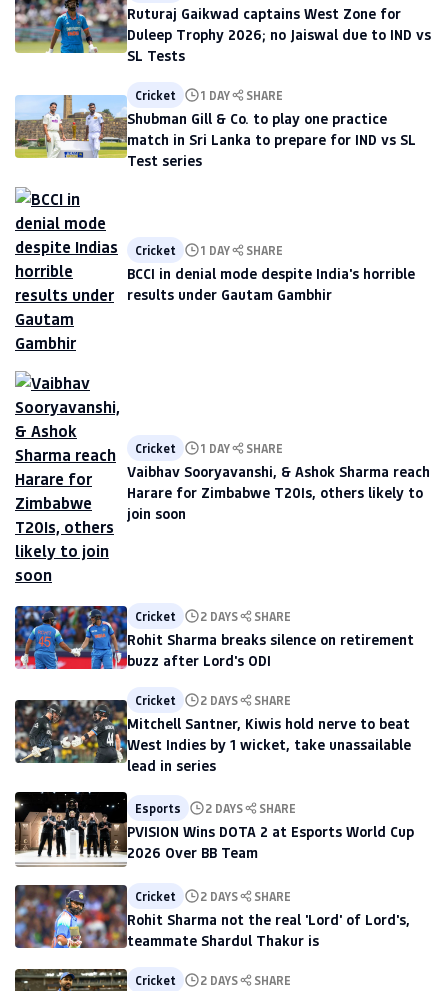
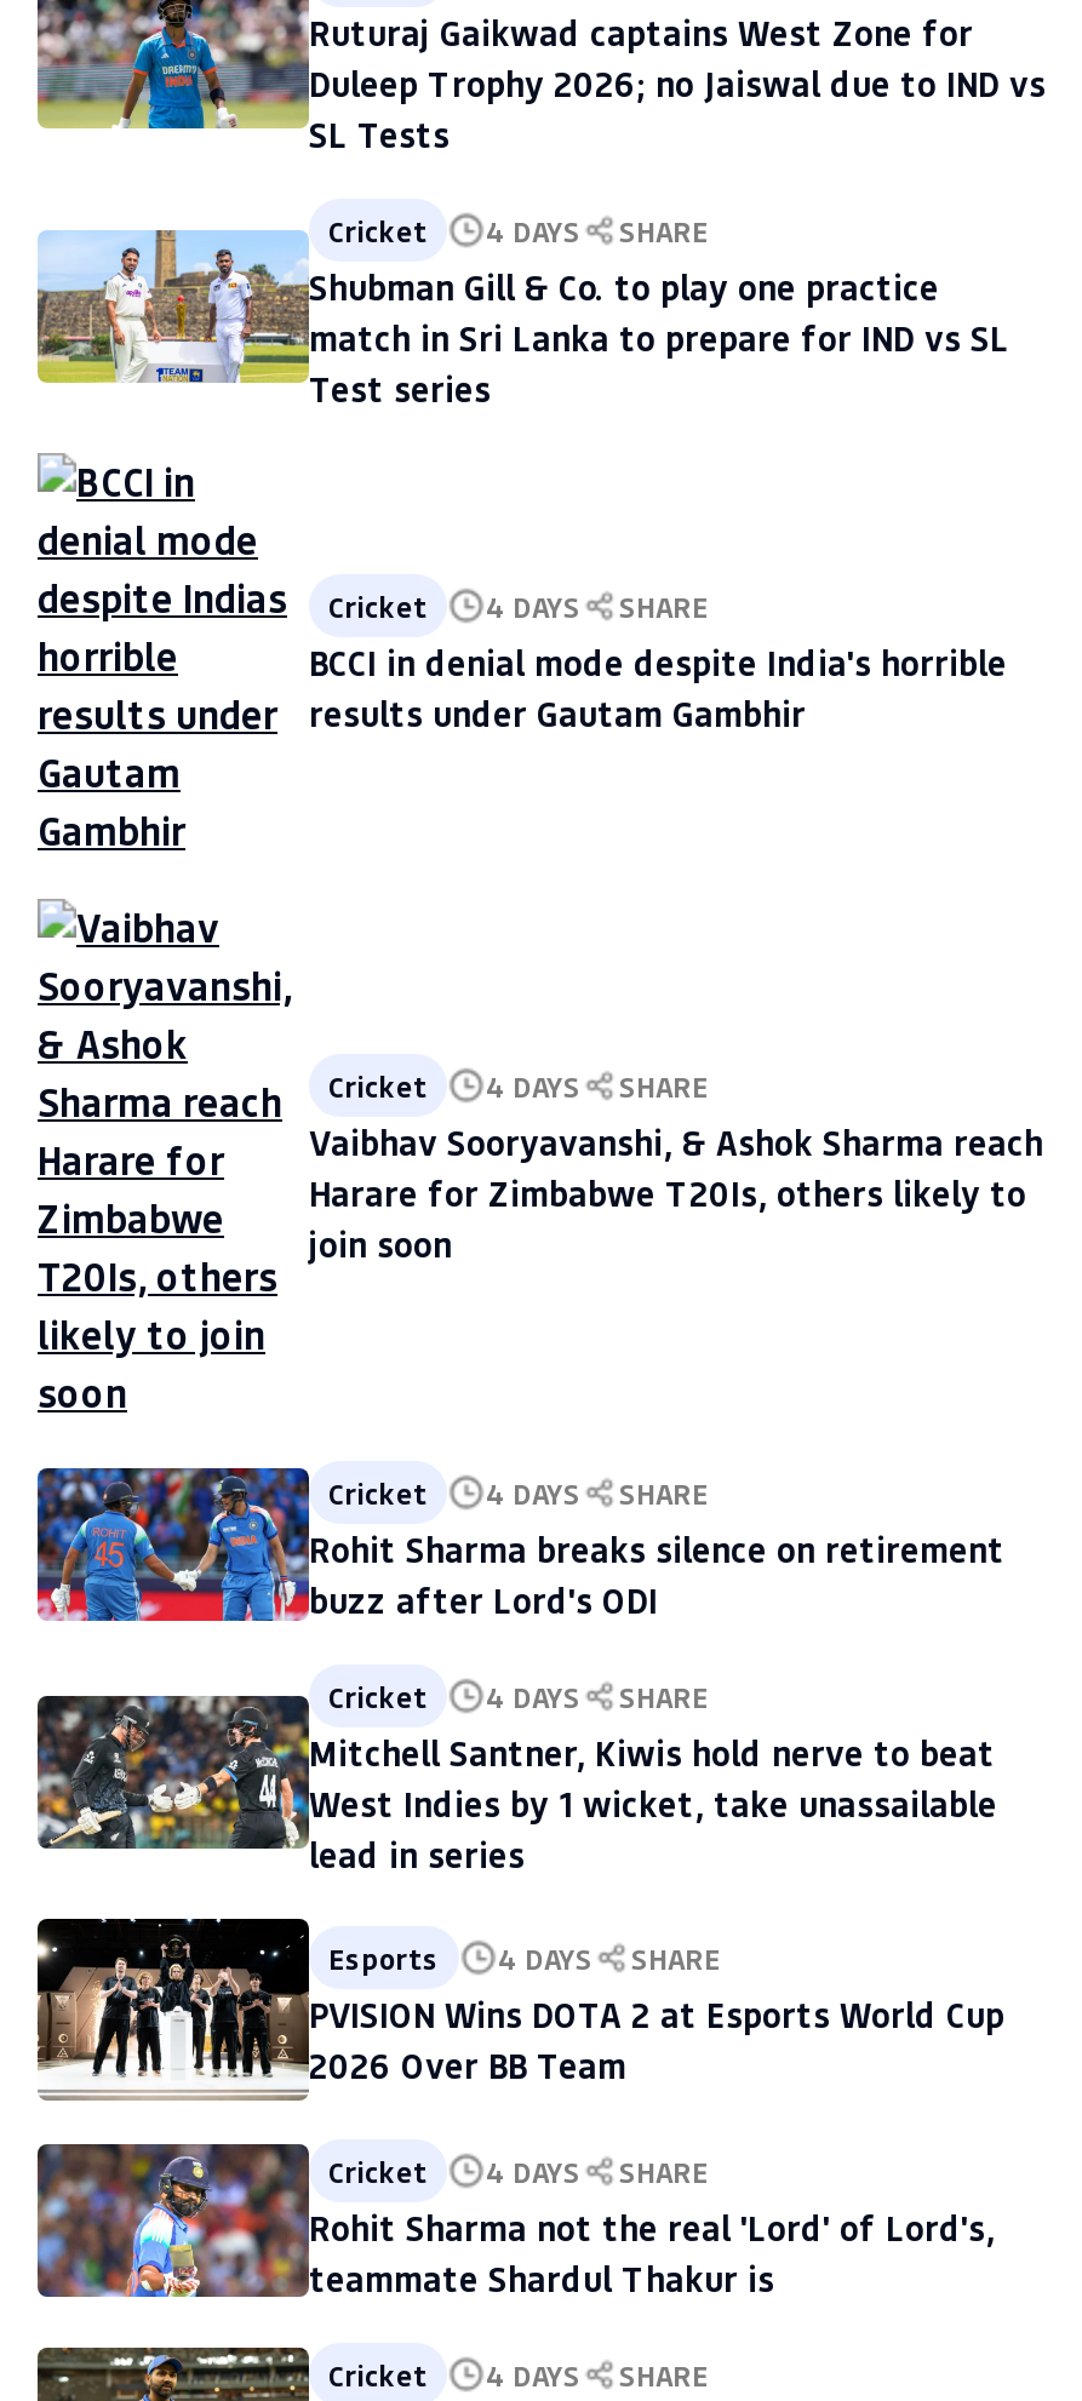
[135,87,283,103] Cricket 1 DAY SHARE -> [328,211,709,250] Cricket 4 DAYS SHARE
[135,242,283,258] Cricket 1 DAY SHARE -> [328,587,709,625] Cricket 4 DAYS SHARE
[135,440,283,456] Cricket 1 DAY SHARE -> [328,1065,709,1104] Cricket 4 DAYS SHARE
[135,608,291,624] Cricket 2 DAYS SHARE -> [328,1473,709,1512] Cricket 4 DAYS SHARE
[135,692,291,708] Cricket 2 DAYS SHARE -> [328,1677,709,1716] Cricket 4 DAYS SHARE
[135,800,296,816] Esports 2 DAYS SHARE -> [328,1939,721,1978] Esports 4 DAYS SHARE
[135,888,291,904] Cricket 2 DAYS SHARE -> [328,2151,709,2190] Cricket 4 DAYS SHARE
[135,972,291,988] Cricket 2 DAYS SHARE -> [328,2354,709,2393] Cricket 4 DAYS SHARE

